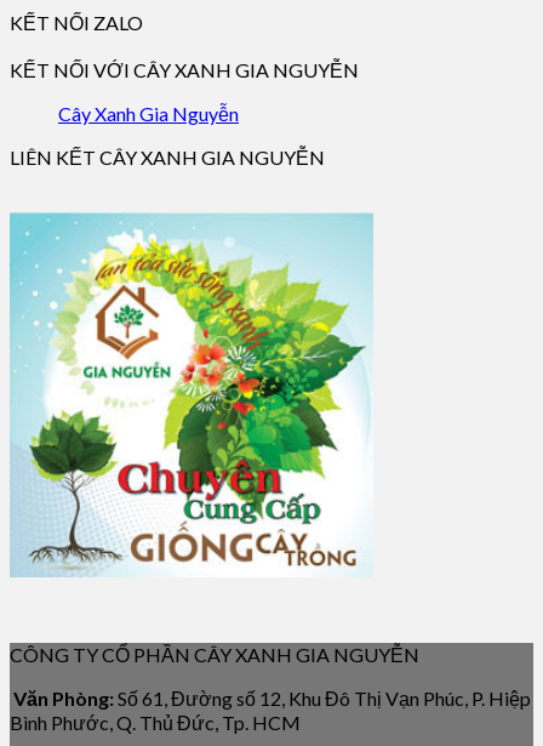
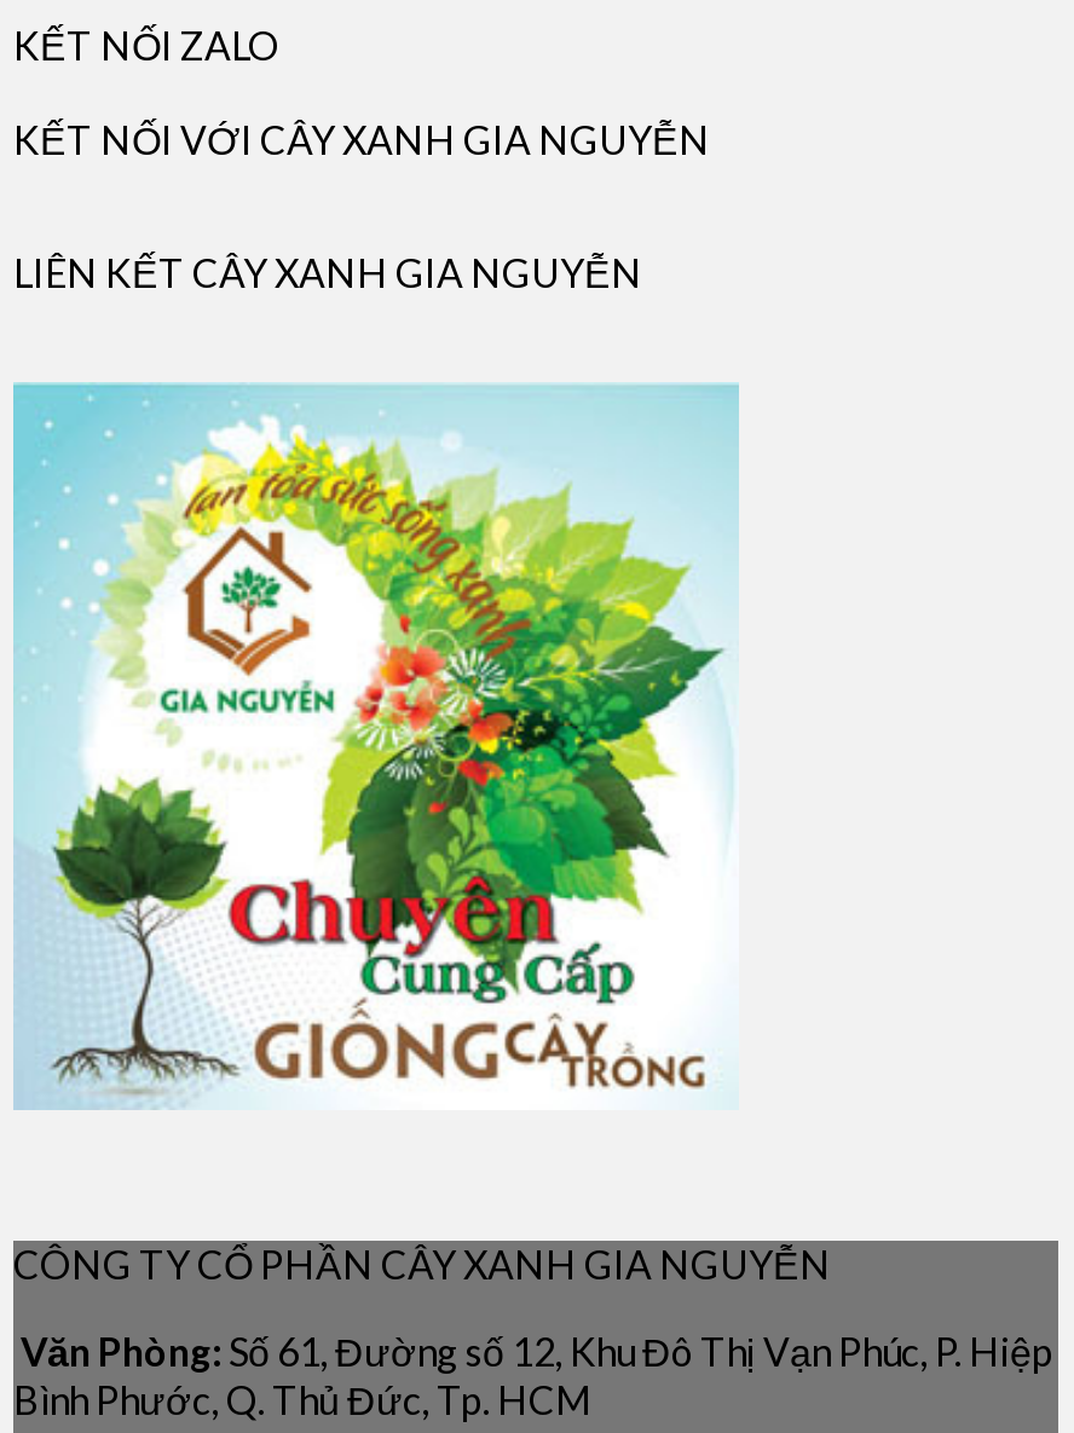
[58,102,239,125] Cây Xanh Gia Nguyễn -> none

